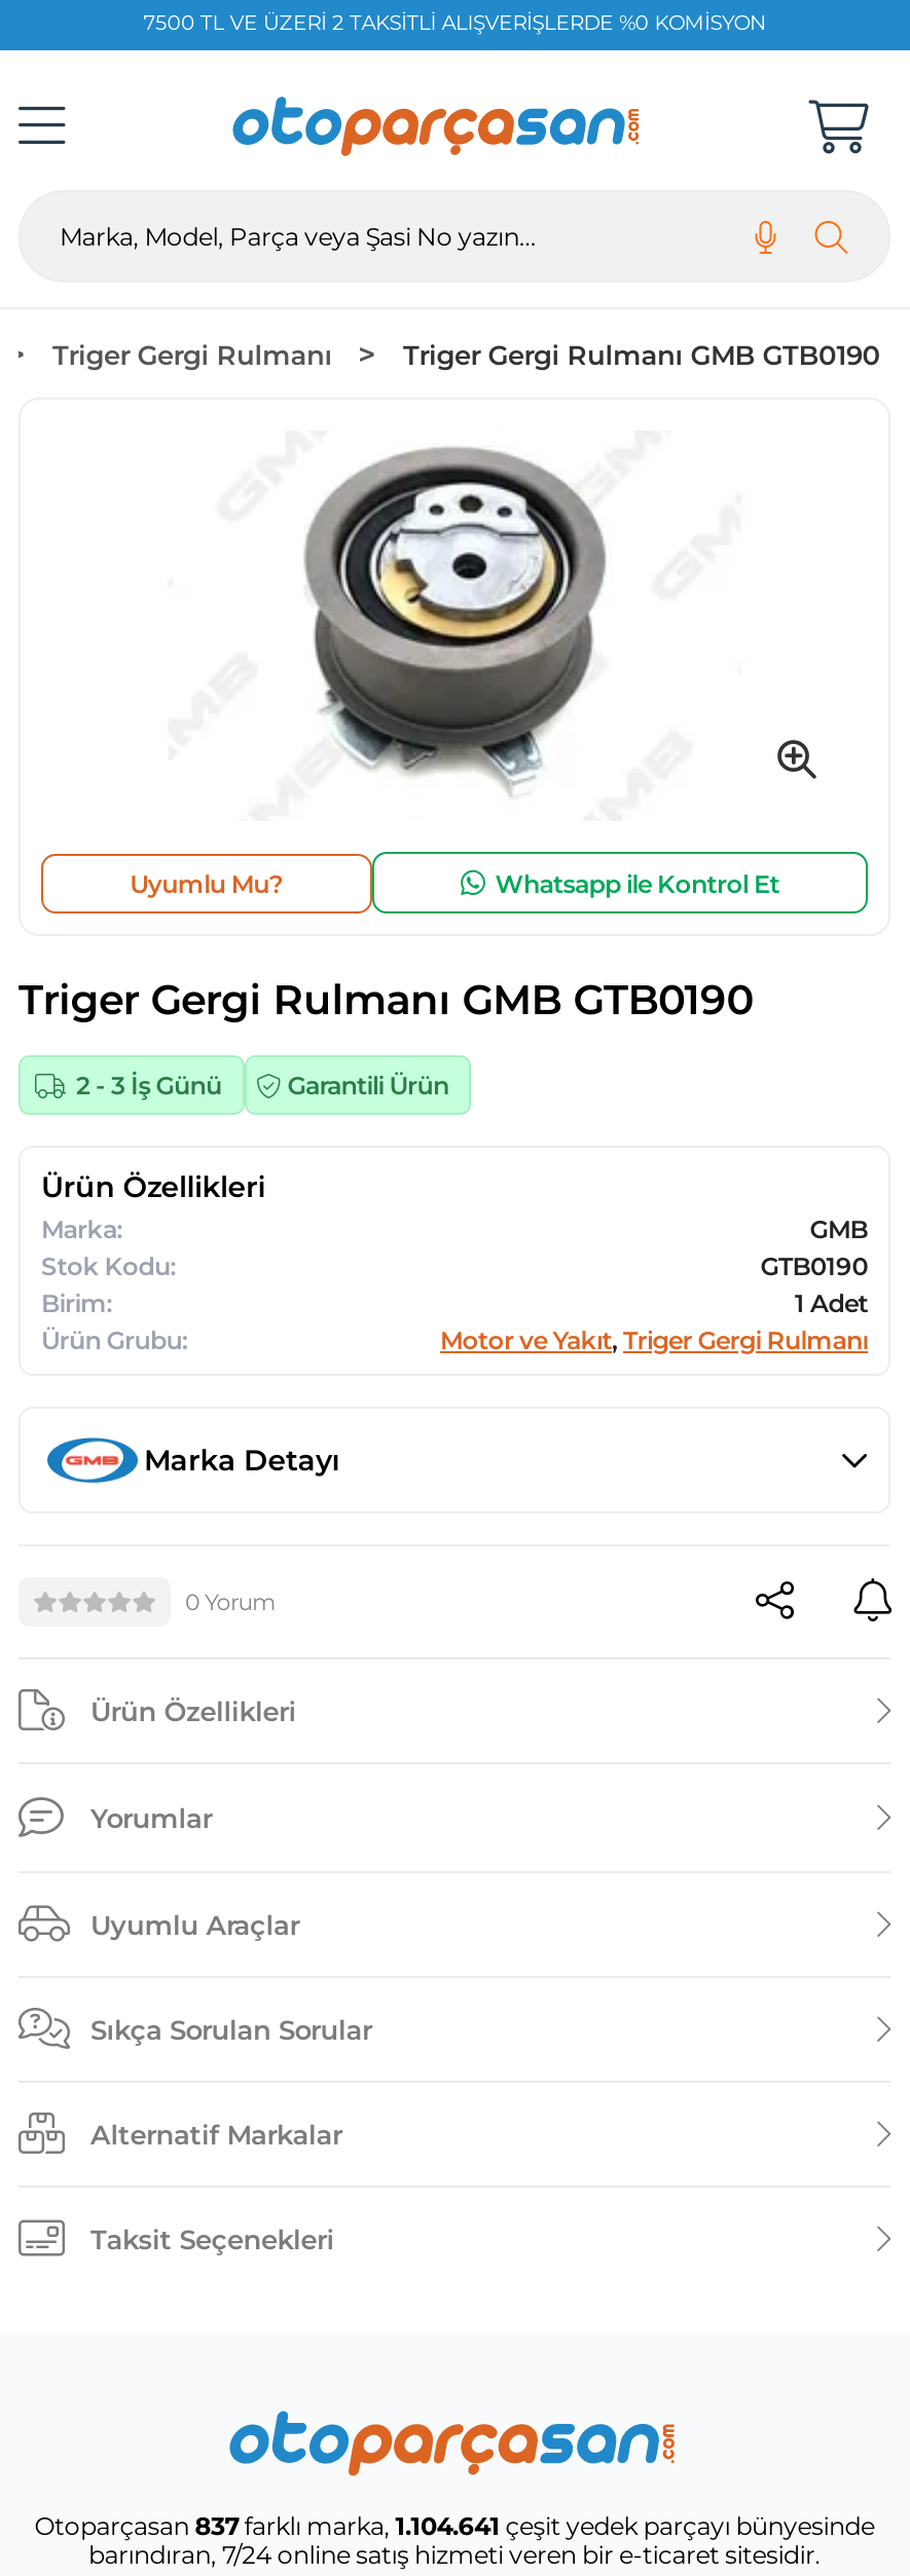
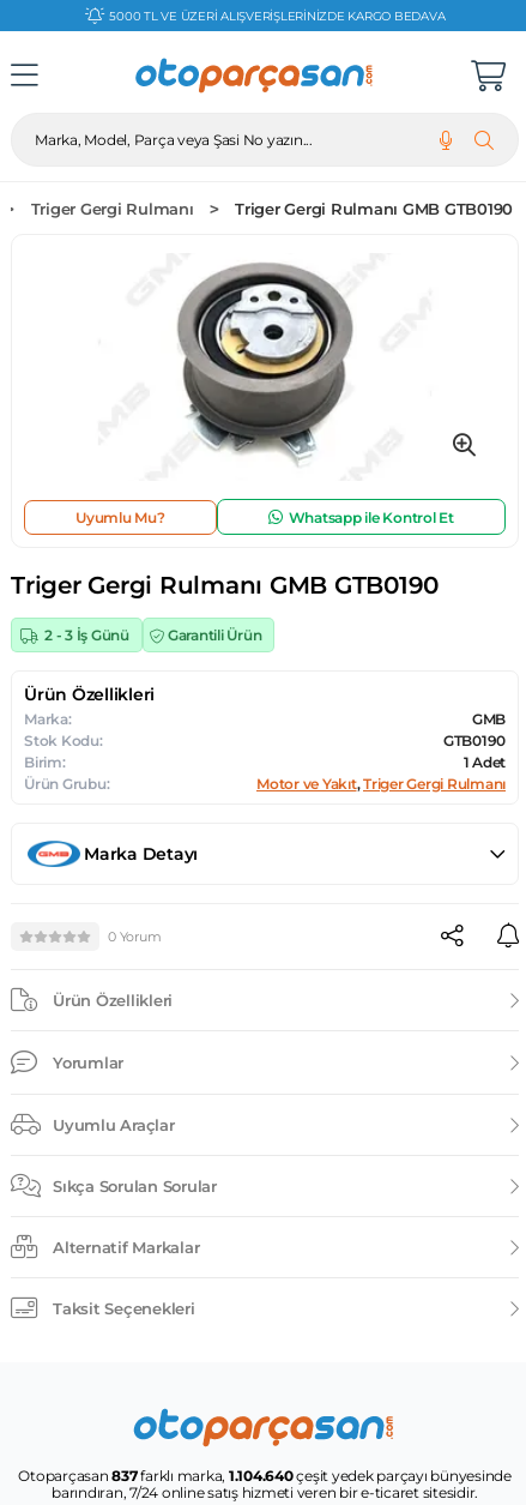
[144,9,765,36] 7500 TL VE ÜZERI 2 TAKSITLI ALIŞVERIŞLERDE %0 KOMISYON -> [110,8,445,24] 5000 TL VE ÜZERİ ALIŞVERİŞLERİNİZDE KARGO BEDAVA
[35,2511,874,2542] Otoparçasan 837farklı marka, 1.104.641 çeşit yedek parçayı bünyesinde -> [18,1467,511,1485] Otoparçasan 837farklı marka, 1.104.640 çeşit yedek parçayı bünyesinde

